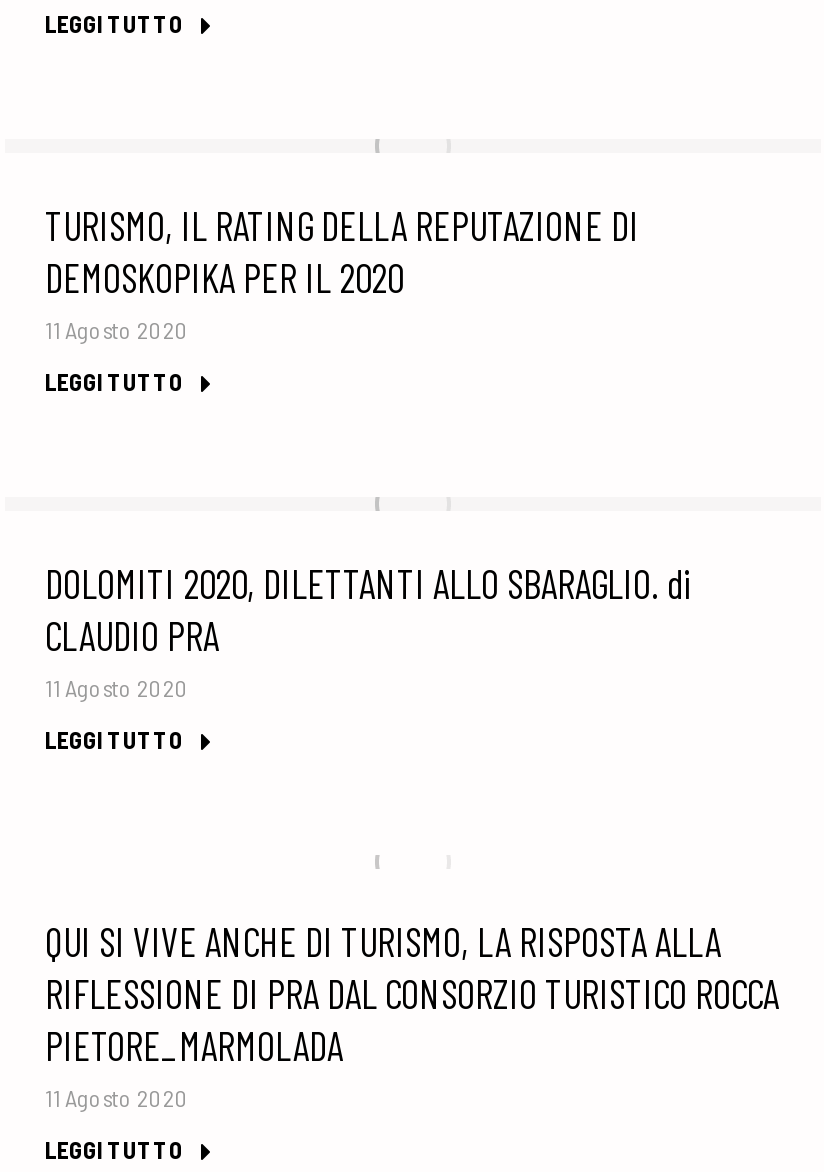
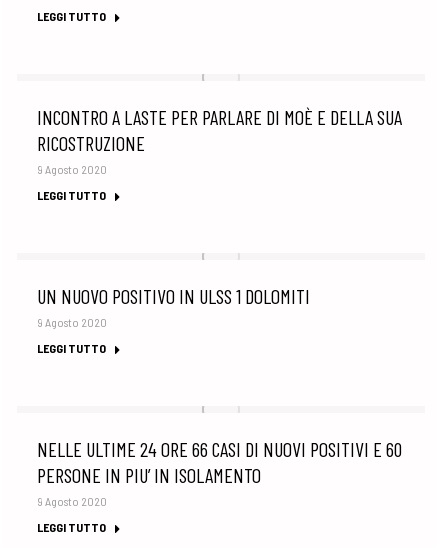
[45,200,639,342] TURISMO, IL RATING DELLA REPUTAZIONE DI | DEMOSKOPIKA PER IL 2020 | 11 Agosto 2020 -> [37,105,402,176] INCONTRO A LASTE PER PARLARE DI MOÈ E DELLA SUA | RICOSTRUZIONE | 9 Agosto 2020
[45,558,691,700] DOLOMITI 2020, DILETTANTI ALLO SBARAGLIO. di | CLAUDIO PRA | 11 Agosto 2020 -> [37,284,310,329] UN NUOVO POSITIVO IN ULSS 1 DOLOMITI | 9 Agosto 2020
[45,916,779,1110] QUI SI VIVE ANCHE DI TURISMO, LA RISPOSTA ALLA | RIFLESSIONE DI PRA DAL CONSORZIO TURISTICO ROCCA | PIETORE_MARMOLADA | 11 Agosto 2020 -> [37,437,402,508] NELLE ULTIME 24 ORE 66 CASI DI NUOVI POSITIVI E 60 | PERSONE IN PIU’ IN ISOLAMENTO | 9 Agosto 2020

